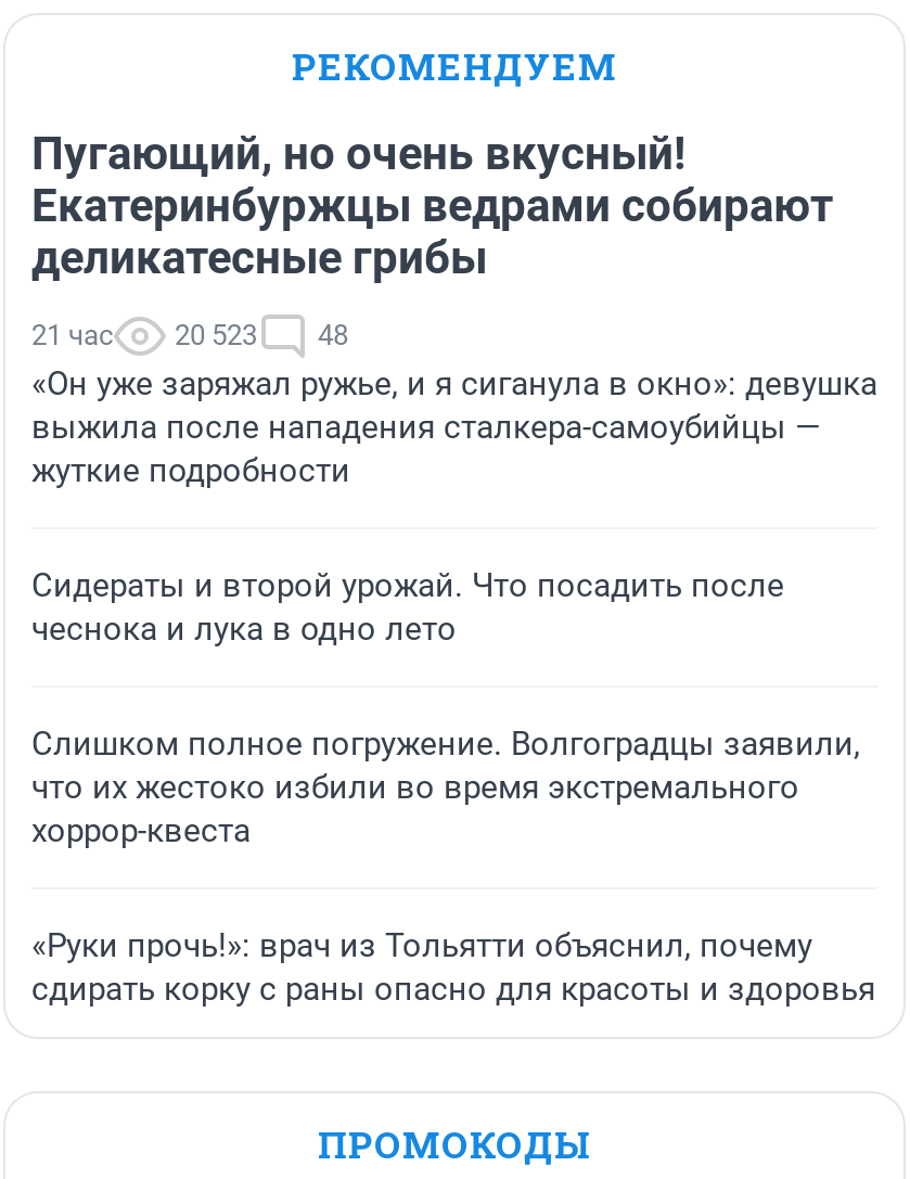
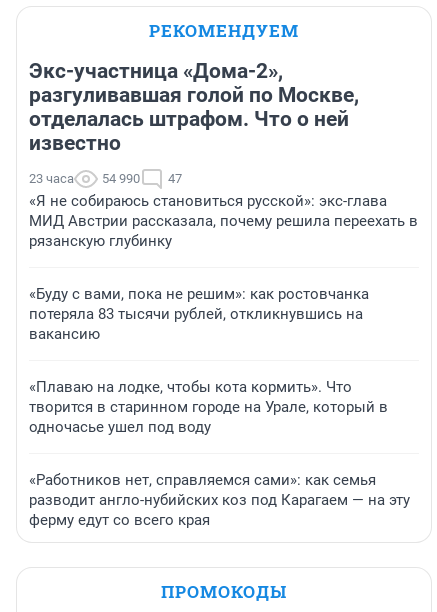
[31,127,834,284] Пугающий, но очень вкусный! | Екатеринбуржцы ведрами собирают | деликатесные грибы -> [29,59,359,155] Экс-участница «Дома-2», | разгуливавшая голой по Москве, | отделалась штрафом. Что о ней | известно
[31,318,877,490] 21 час | 20 523 | 48 | «Он уже заряжал ружье, и я сиганула в окно»: девушка | выжила после нападения сталкера-самоубийцы — | жуткие подробности -> [29,171,418,250] 23 часа | 54 990 | 47 | «Я не собираюсь становиться русской»: экс-глава | МИД Австрии рассказала, почему решила переехать в | рязанскую глубинку
[31,566,784,648] Сидераты и второй урожай. Что посадить после | чеснока и лука в одно лето -> [29,285,369,343] «Буду с вами, пока не решим»: как ростовчанка | потеряла 83 тысячи рублей, откликнувшись на | вакансию
[31,724,860,850] Слишком полное погружение. Волгоградцы заявили, | что их жестоко избили во время экстремального | хоррор-квеста -> [29,378,388,436] «Плаваю на лодке, чтобы кота кормить». Что | творится в старинном городе на Урале, который в | одночасье ушел под воду
[31,926,875,1008] «Руки прочь!»: врач из Тольятти объяснил, почему | сдирать корку с раны опасно для красоты и здоровья -> [29,471,410,529] «Работников нет, справляемся сами»: как семья | разводит англо-нубийских коз под Карагаем — на эту | ферму едут со всего края

